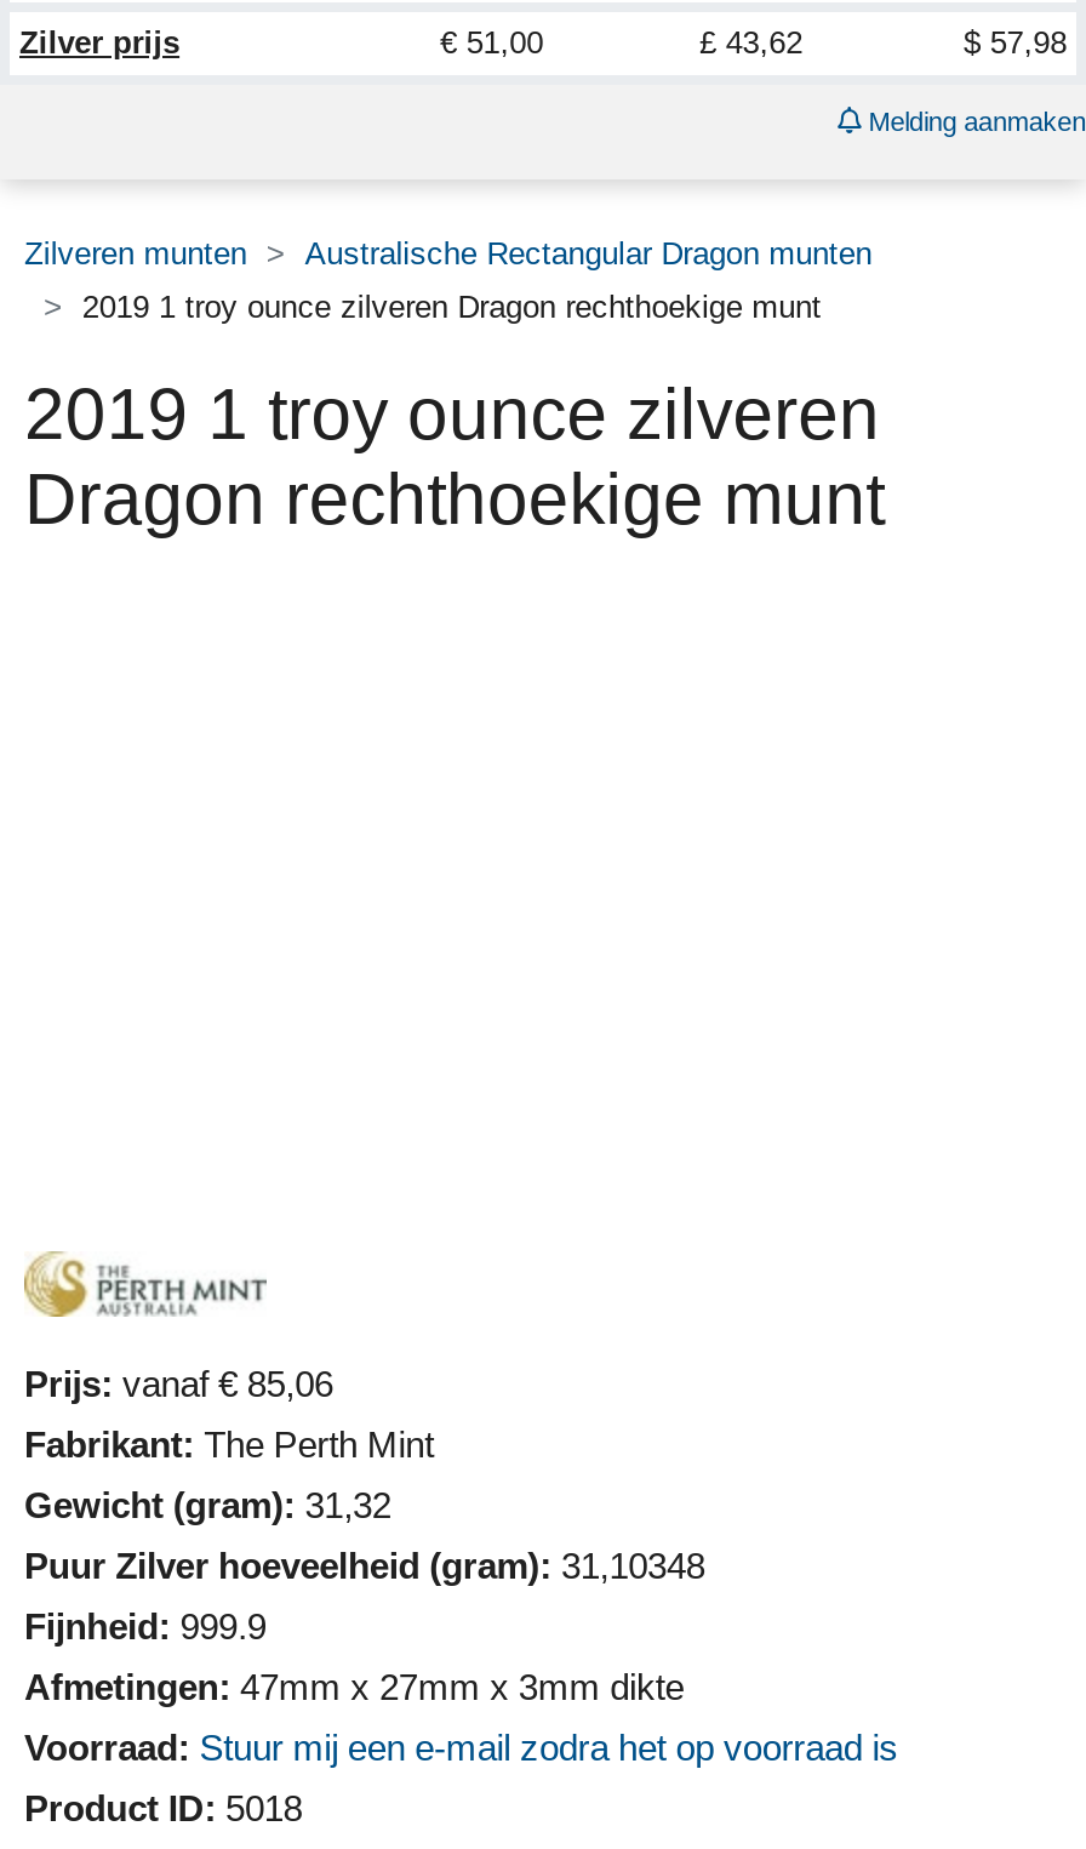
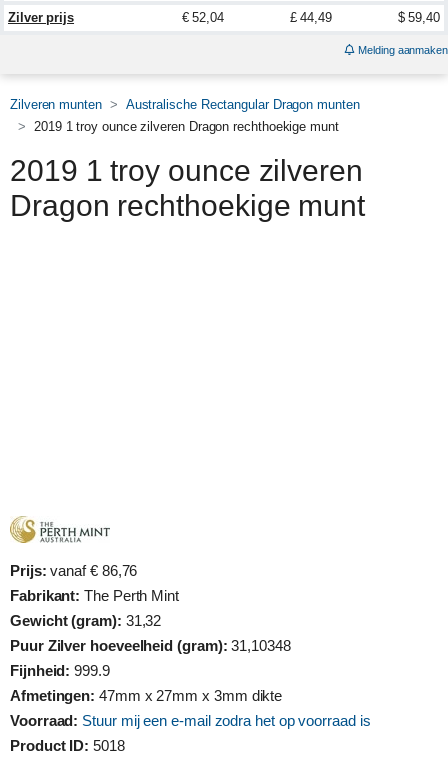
[440,25,543,61] € 51,00 -> [181,10,224,25] € 52,04
[699,25,802,61] £ 43,62 -> [289,10,332,25] £ 44,49
[964,25,1067,61] $ 57,98 -> [397,10,440,25] $ 59,40
[24,1363,333,1404] Prijs: vanaf € 85,06 -> [10,562,137,579] Prijs: vanaf € 86,76

